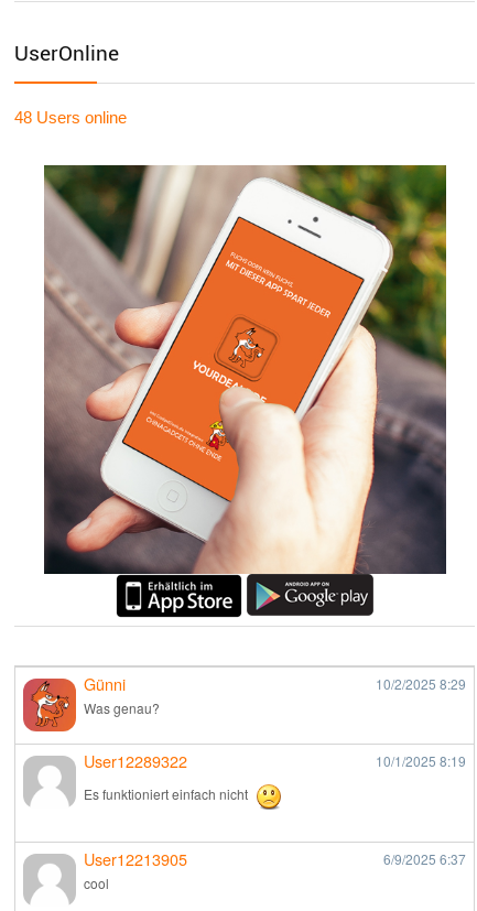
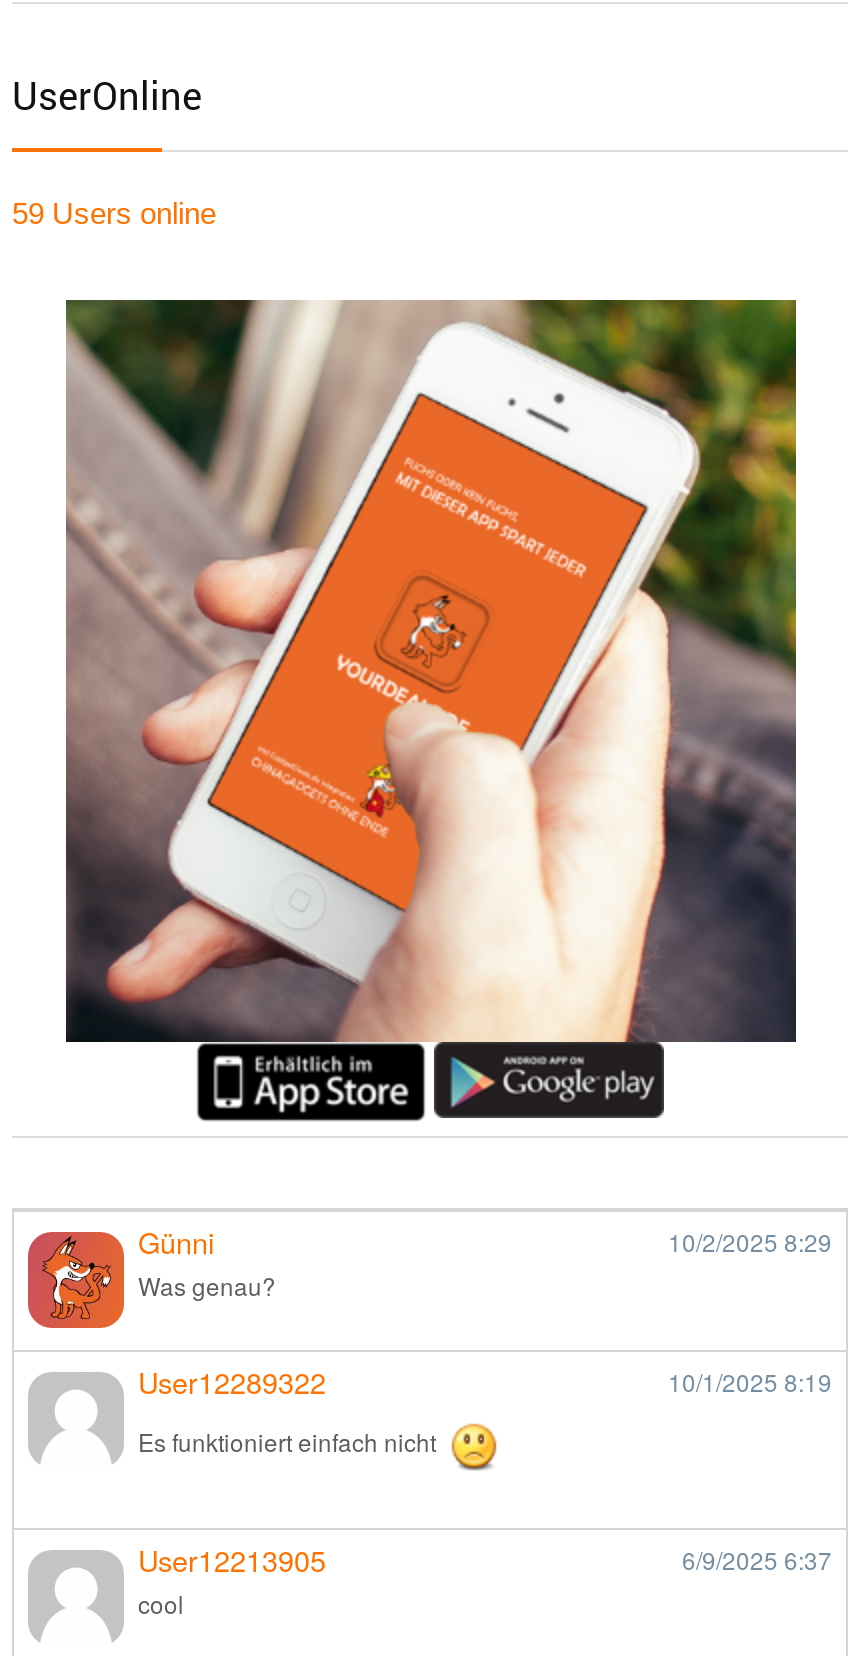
[14,107,127,126] 48 Users online -> [12,195,216,229] 59 Users online

